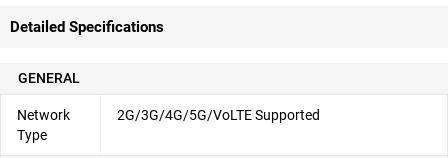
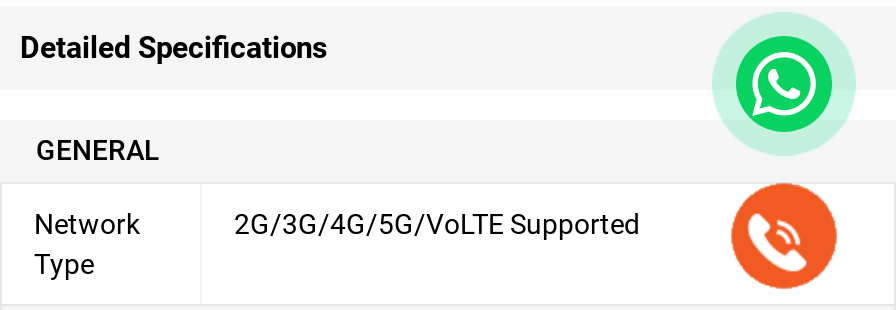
none -> [712,12,856,156] [image]
none -> [728,180,840,292] [image]

